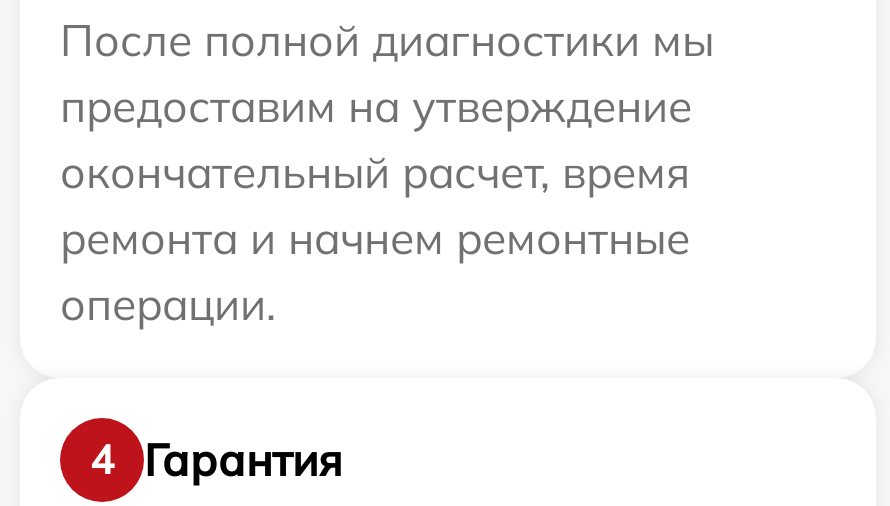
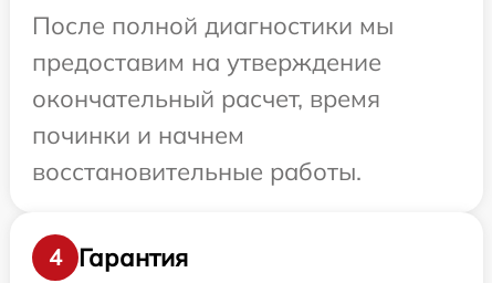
[60,210,690,332] ремонта и начнем ремонтные | операции. -> [32,119,362,187] починки и начнем | восстановительные работы.

